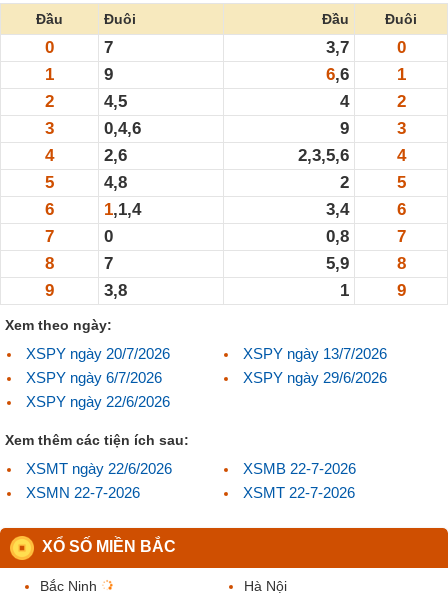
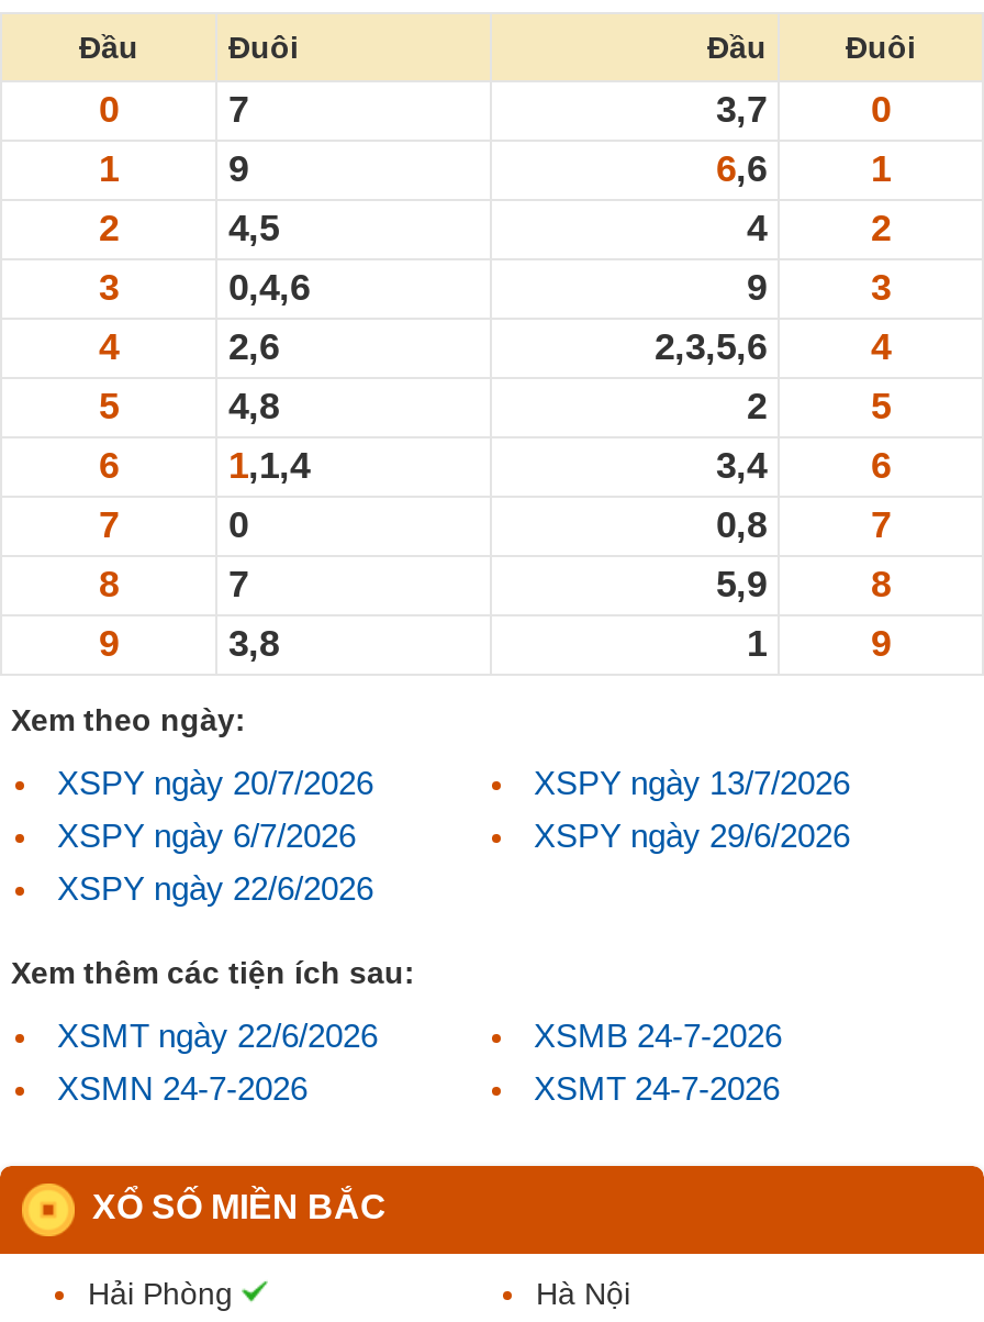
[243,460,356,477] XSMB 22-7-2026 -> [534,1017,782,1054] XSMB 24-7-2026
[26,484,140,501] XSMN 22-7-2026 -> [57,1069,307,1107] XSMN 24-7-2026
[243,484,355,501] XSMT 22-7-2026 -> [534,1069,780,1107] XSMT 24-7-2026
[40,578,97,594] Bắc Ninh -> [88,1276,233,1311] Hải Phòng

